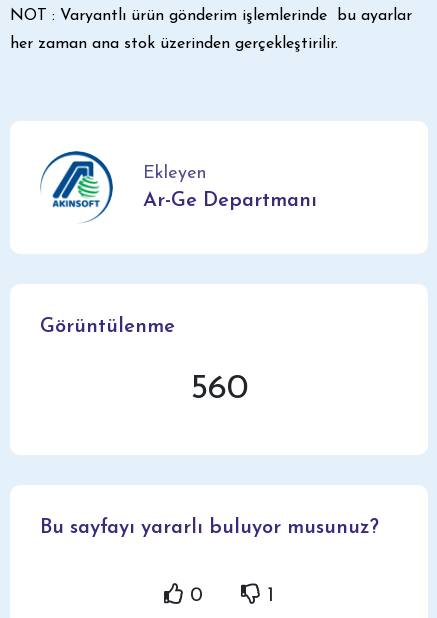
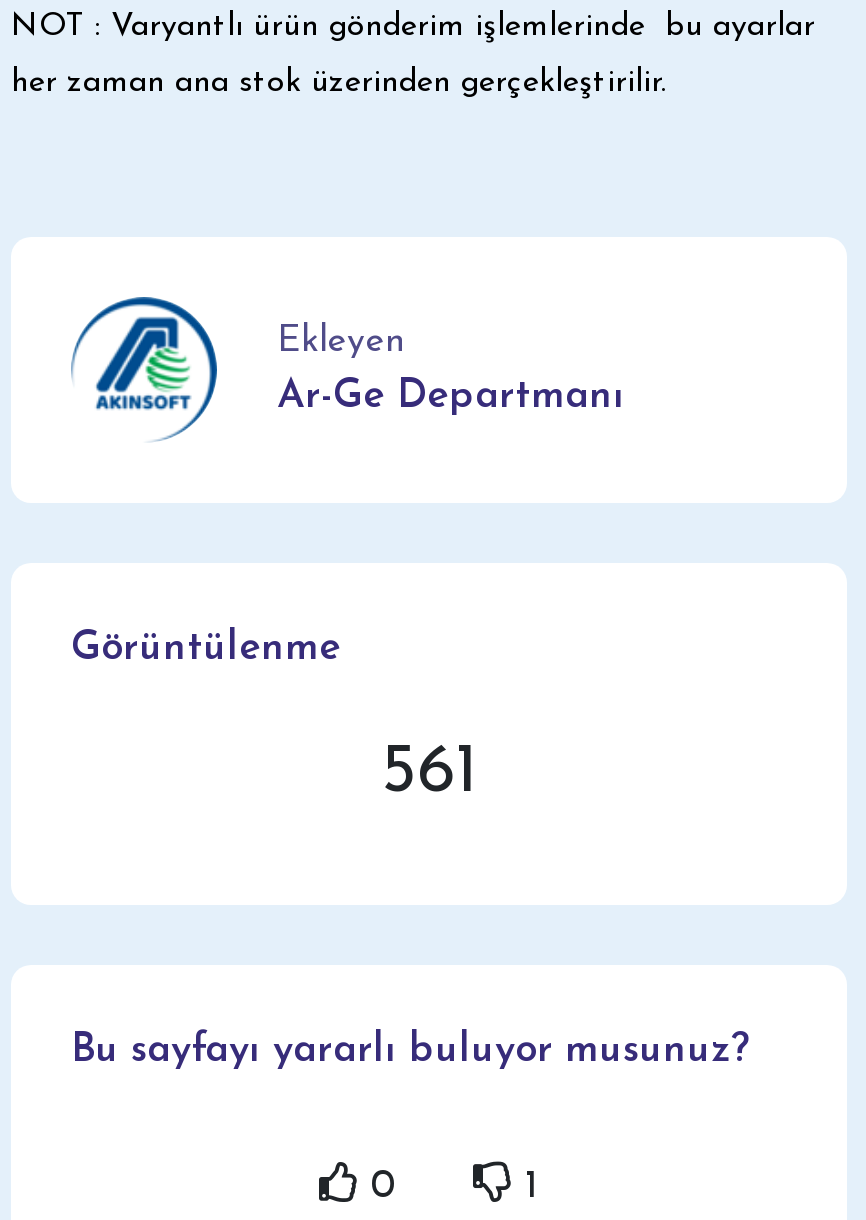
[190,372,248,407] 560 -> [381,739,477,809] 561

